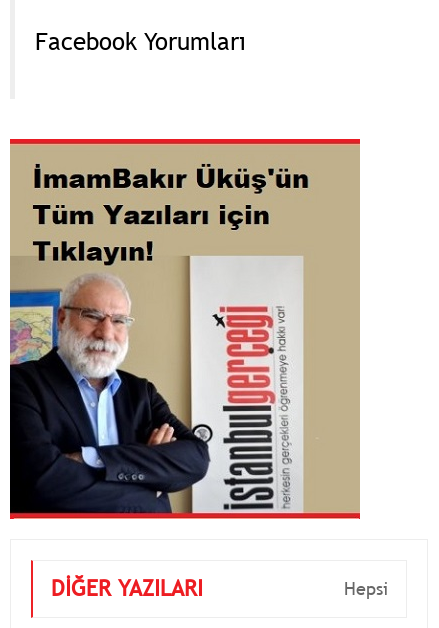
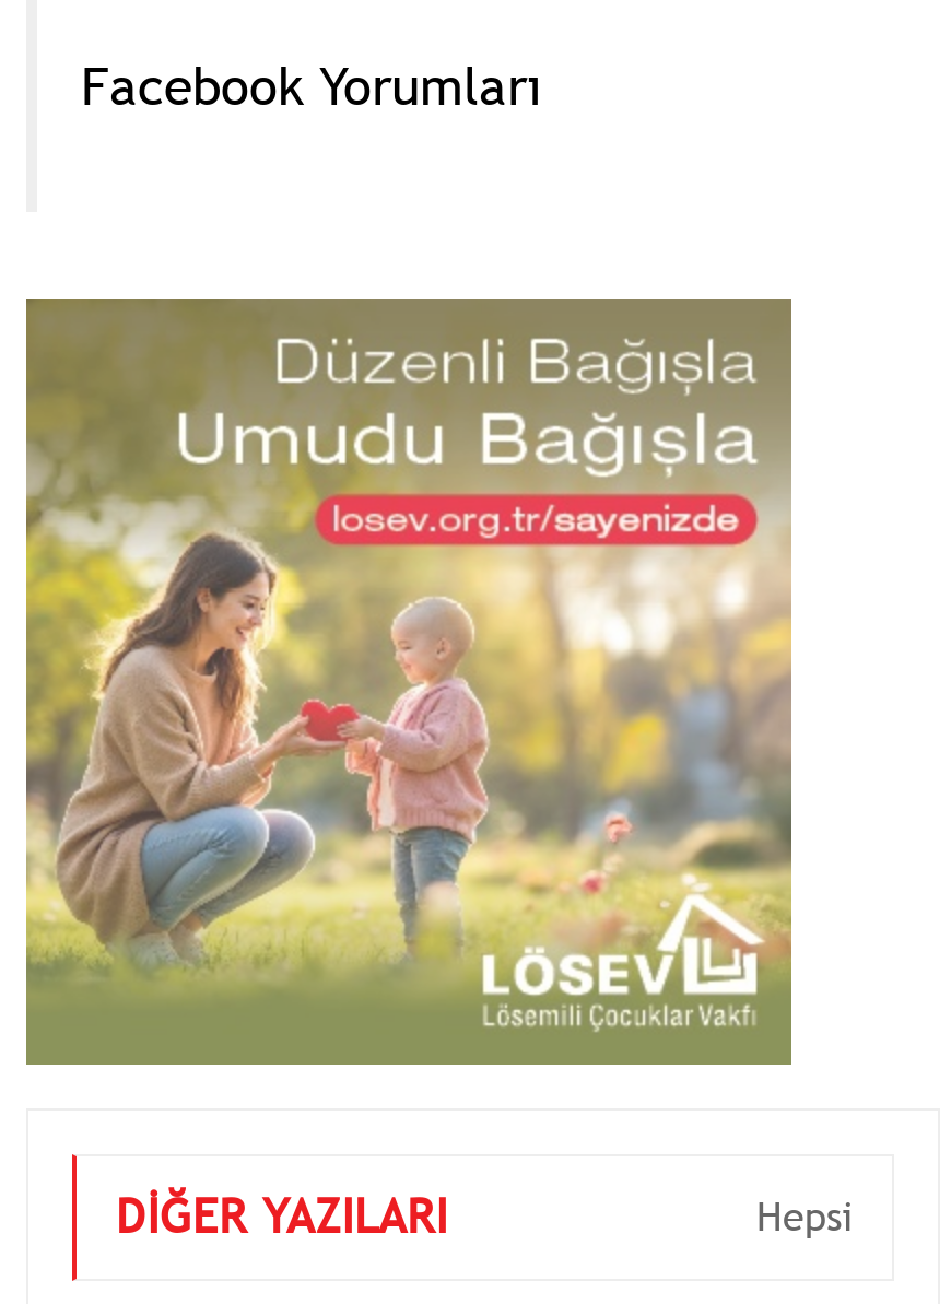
[9,138,361,520] [image] -> [24,297,794,1067] [image]

